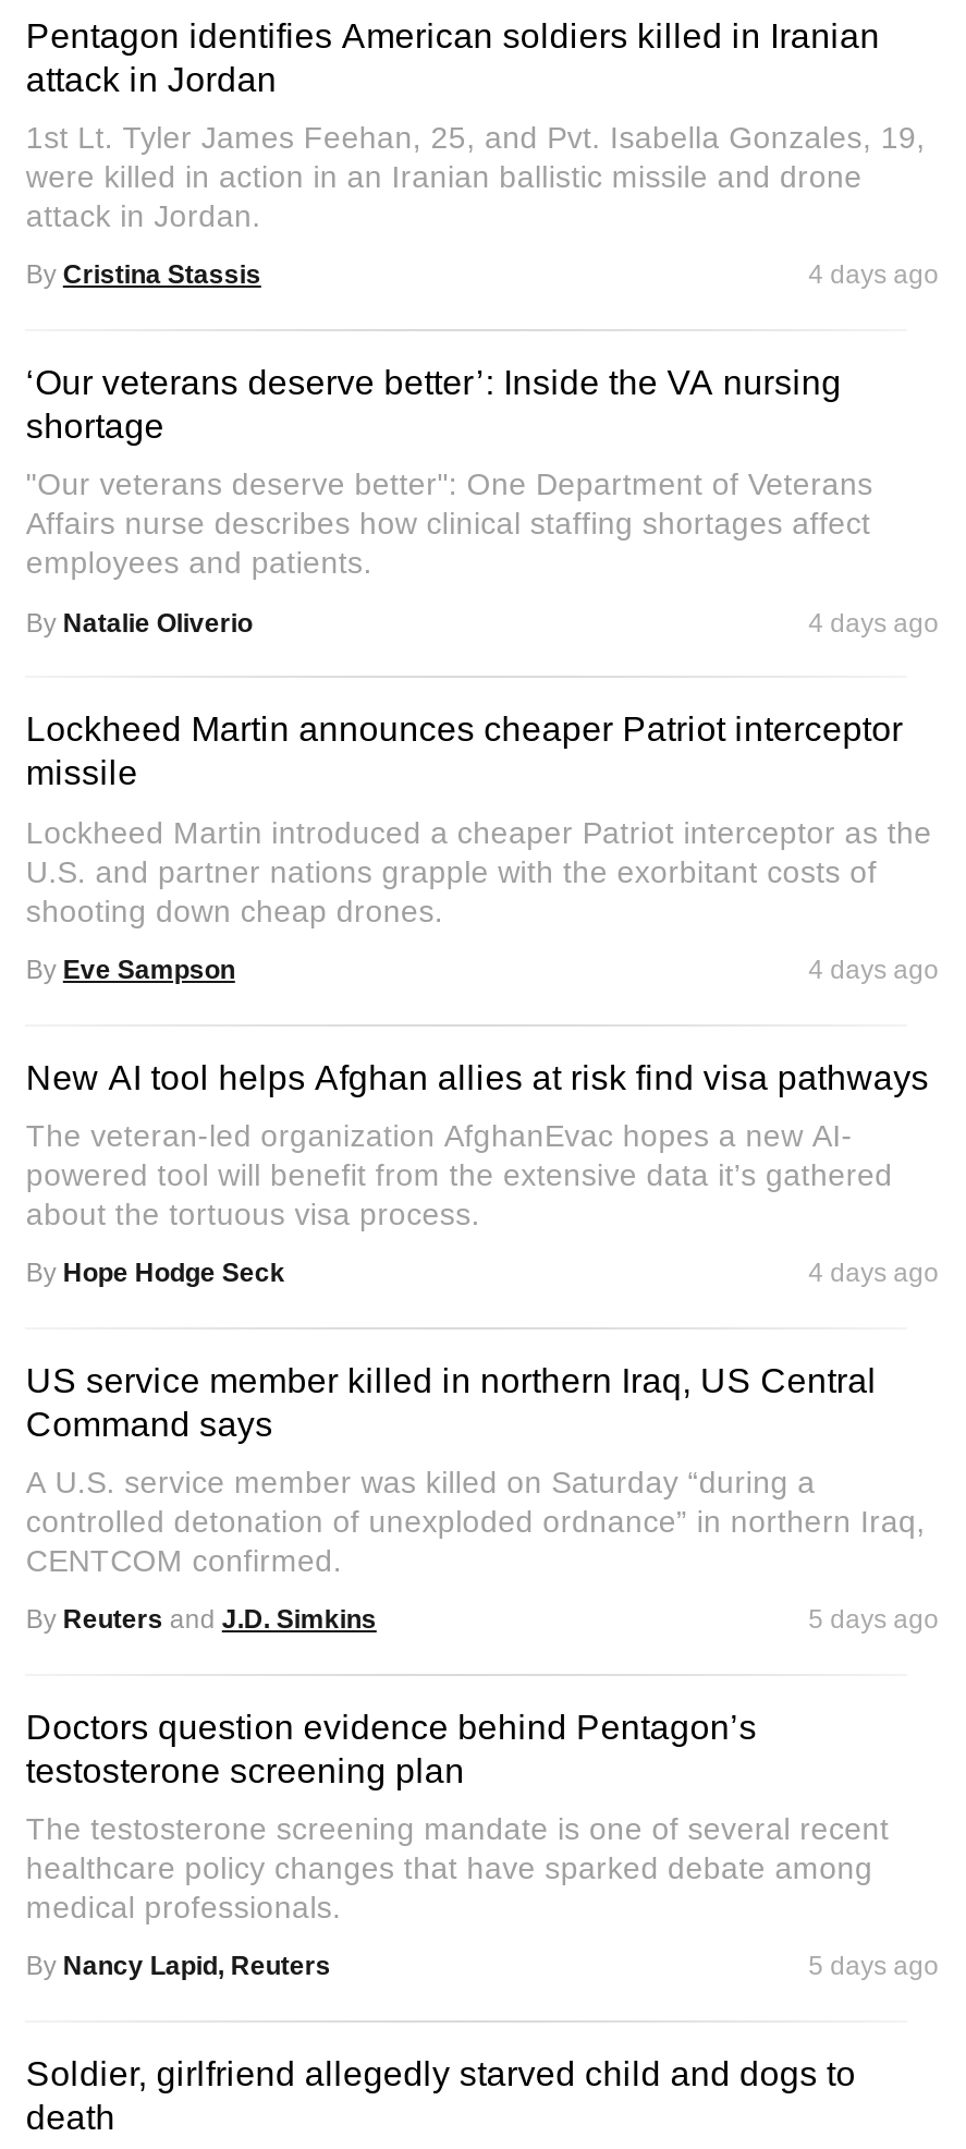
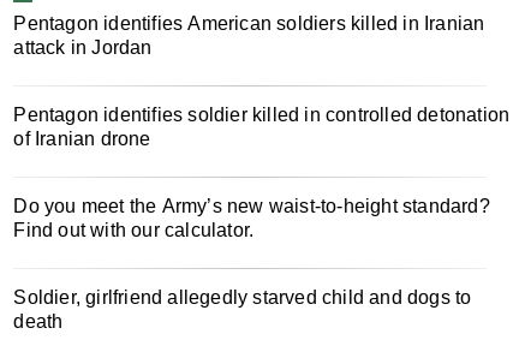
[26,121,939,1982] 1st Lt. Tyler James Feehan, 25, and Pvt. Isabella Gonzales, 19, | were killed in action in an Iranian ballistic missile and drone | attack in Jordan. | By Cristina Stassis | 4 days ago | ‘Our veterans deserve better’: Inside the VA nursing | shortage | "Our veterans deserve better": One Department of Veterans | Affairs nurse describes how clinical staffing shortages affect | employees and patients. | By Natalie Oliverio | 4 days ago | Lockheed Martin announces cheaper Patriot interceptor | missile | Lockheed Martin introduced a cheaper Patriot interceptor as the | U.S. and partner nations grapple with the exorbitant costs of | shooting down cheap drones. | By Eve Sampson | 4 days ago | New AI tool helps Afghan allies at risk find visa pathways | The veteran-led organization AfghanEvac hopes a new AI- | powered tool will benefit from the extensive data it’s gathered | about the tortuous visa process. | By Hope Hodge Seck | 4 days ago | US service member killed in northern Iraq, US Central | Command says | A U.S. service member was killed on Saturday “during a | controlled detonation of unexploded ordnance” in northern Iraq, | CENTCOM confirmed. | By Reuters and J.D. Simkins | 5 days ago | Doctors question evidence behind Pentagon’s | testosterone screening plan | The testosterone screening mandate is one of several recent | healthcare policy changes that have sparked debate among | medical professionals. | By Nancy Lapid, Reuters | 5 days ago -> [14,104,510,240] Pentagon identifies soldier killed in controlled detonation | of Iranian drone | Do you meet the Army’s new waist-to-height standard? | Find out with our calculator.

